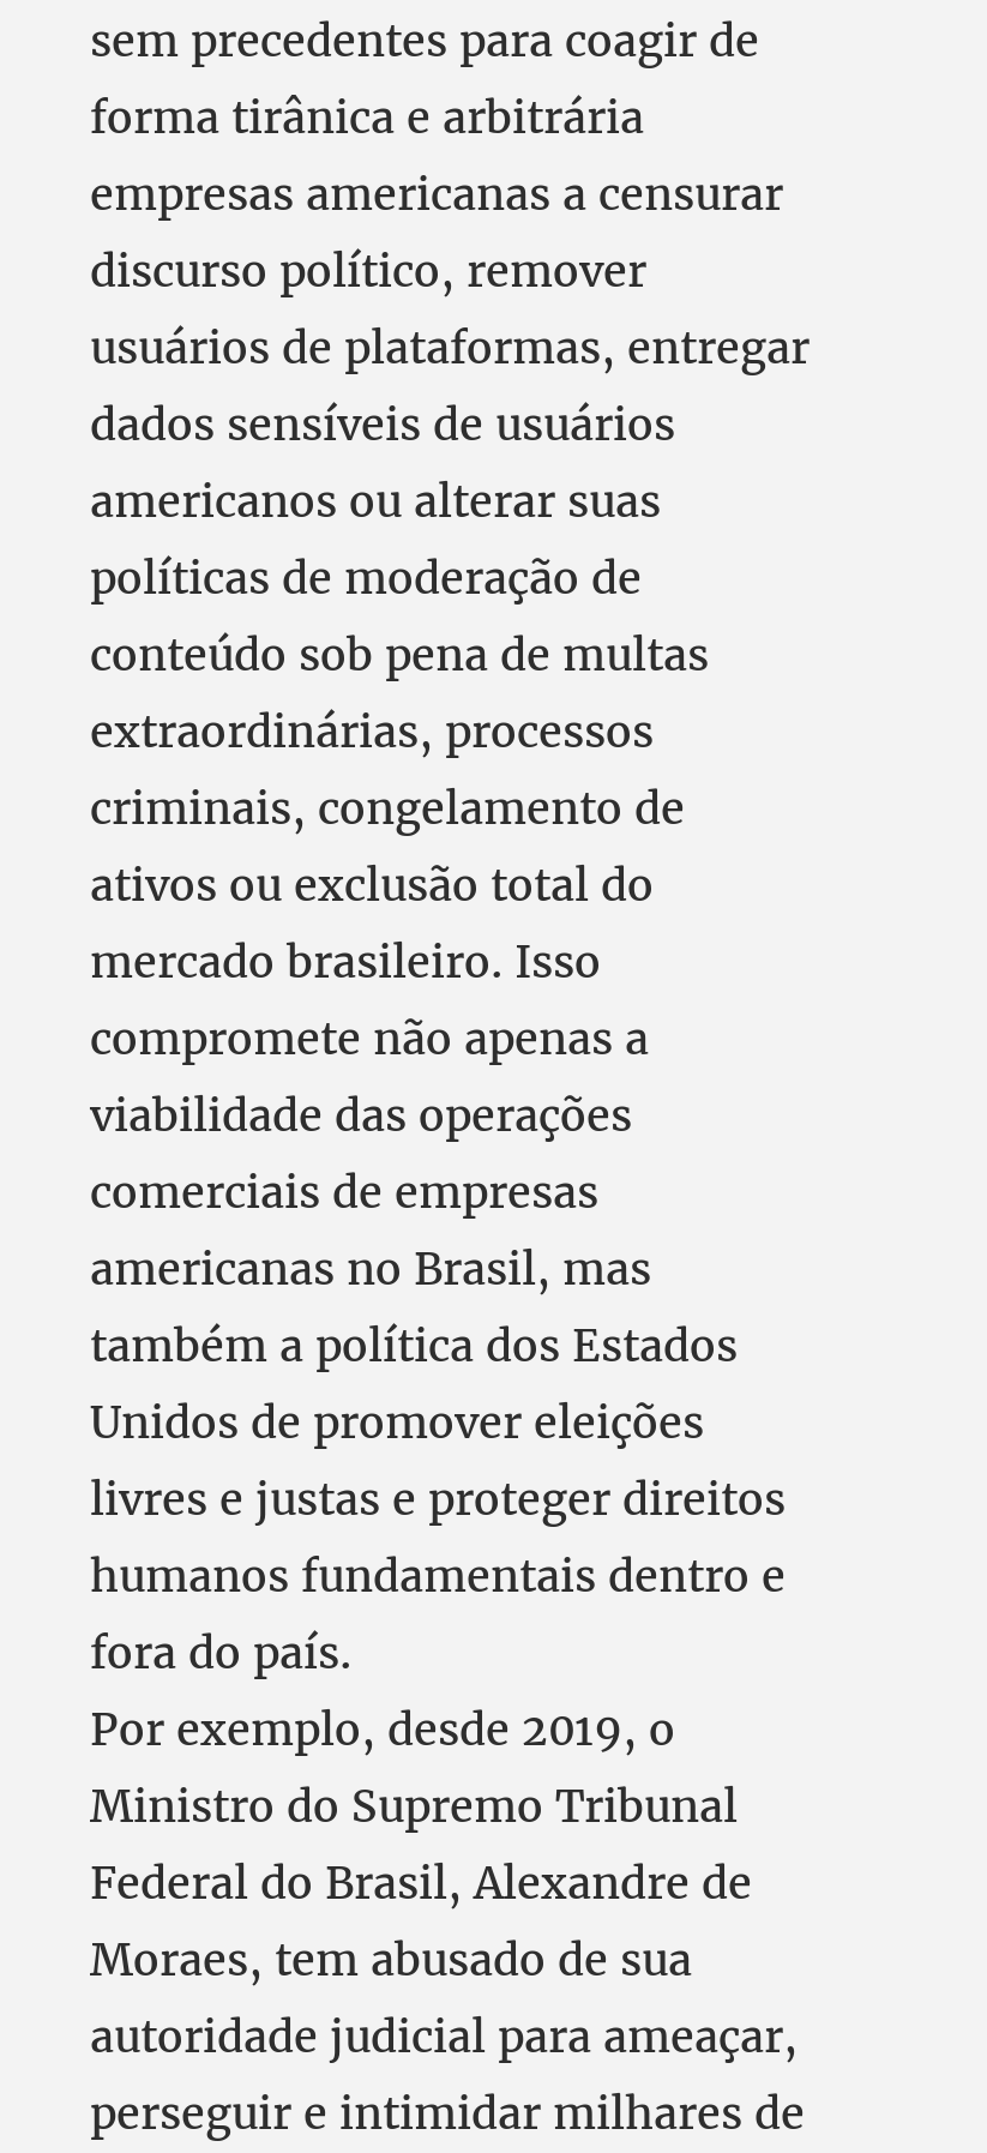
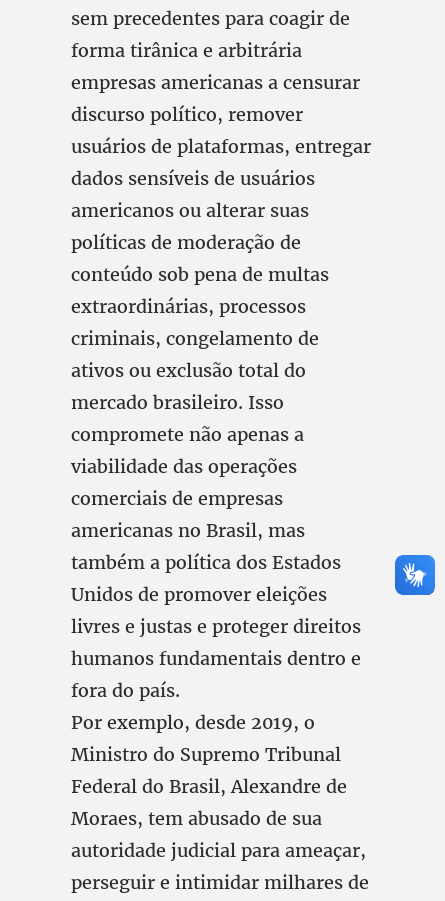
none -> [394,554,436,596] [image]

